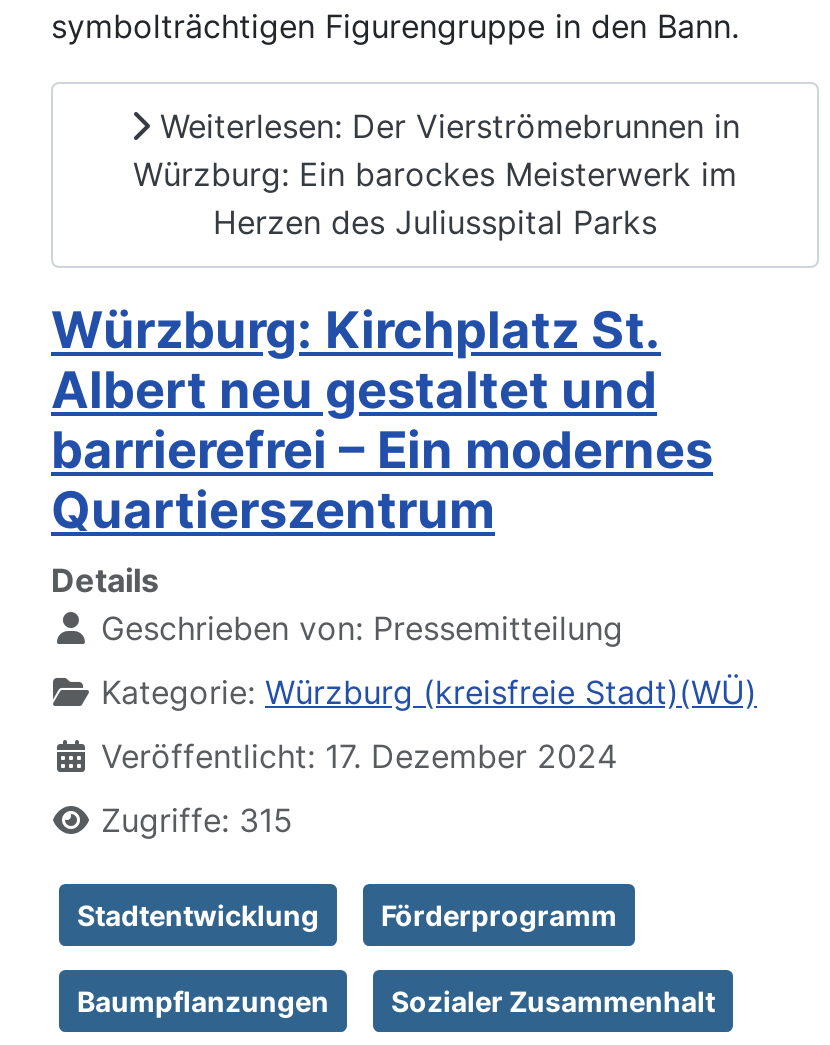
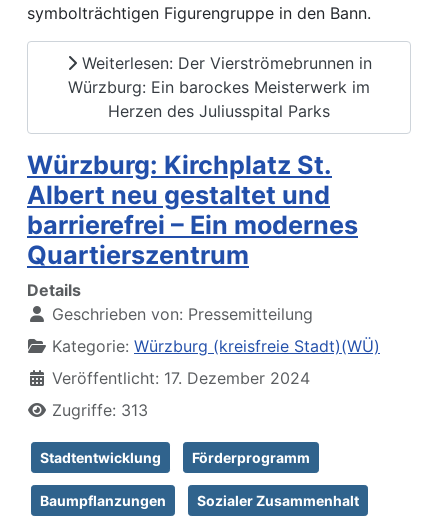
[101,800,293,840] Zugriffe: 315 -> [52,400,148,420] Zugriffe: 313

